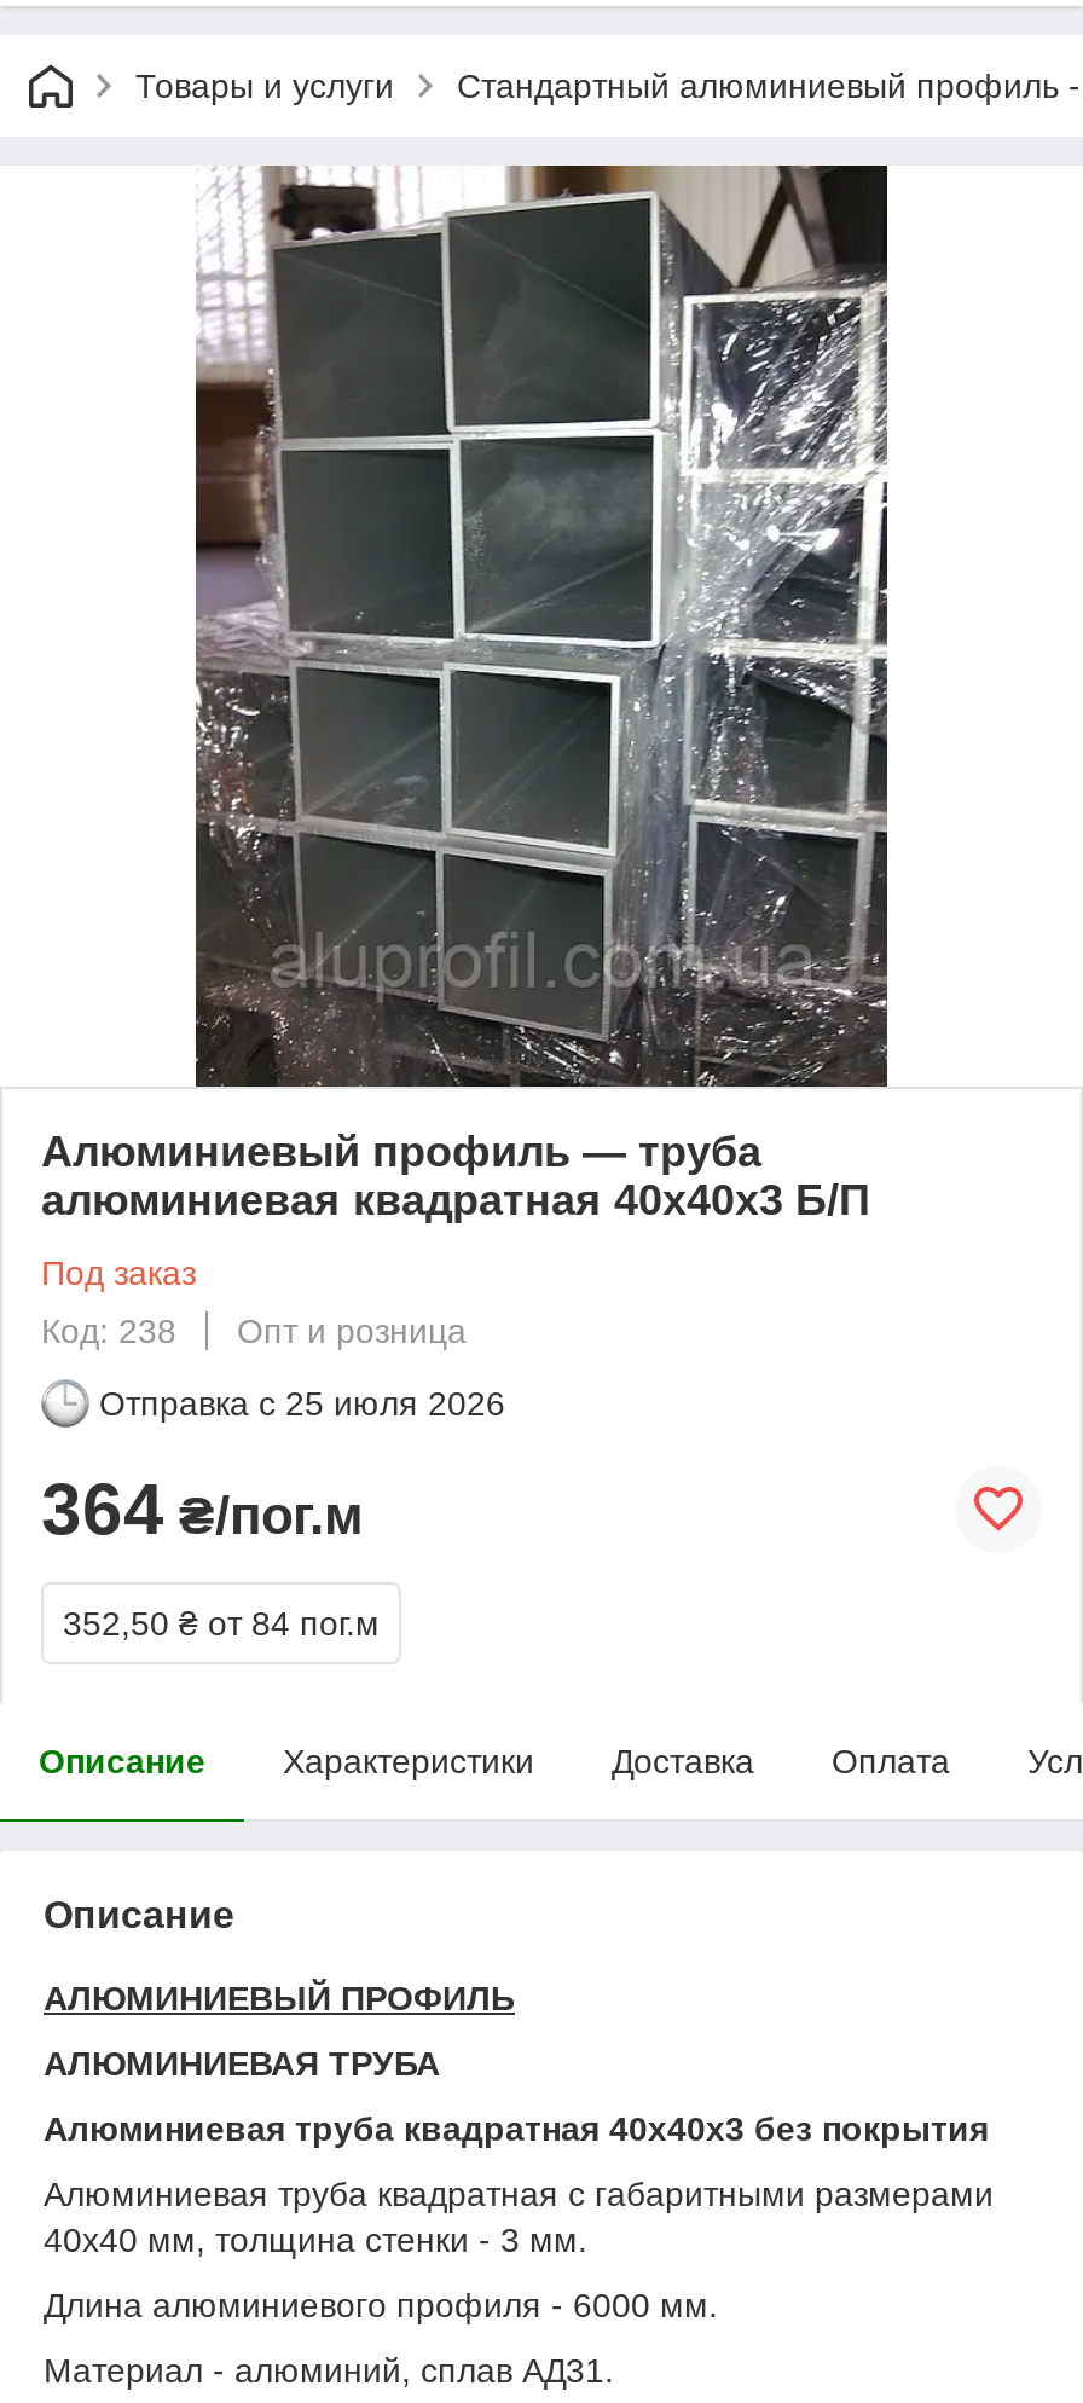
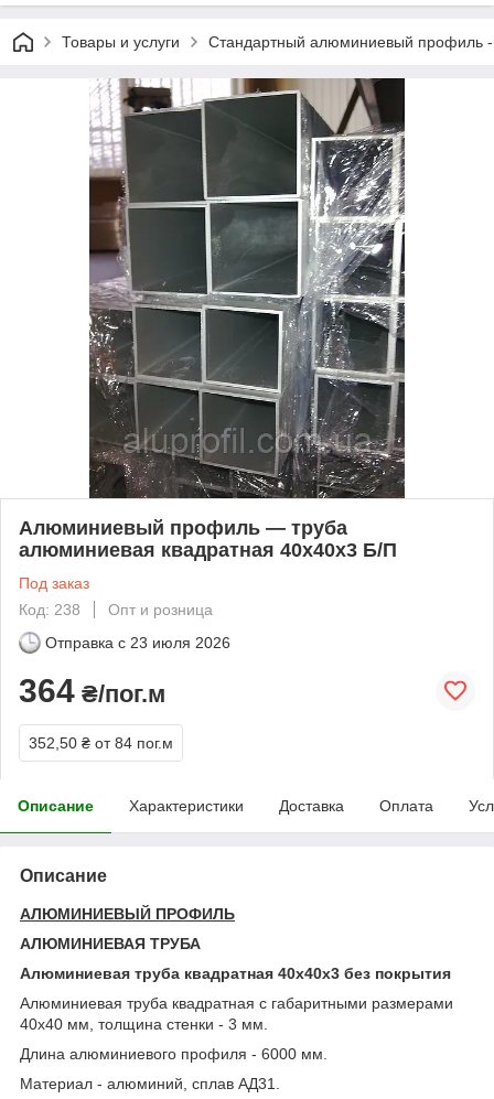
[99,1384,505,1422] Отправка с 25 июля 2026 -> [45,634,230,651] Отправка с 23 июля 2026

